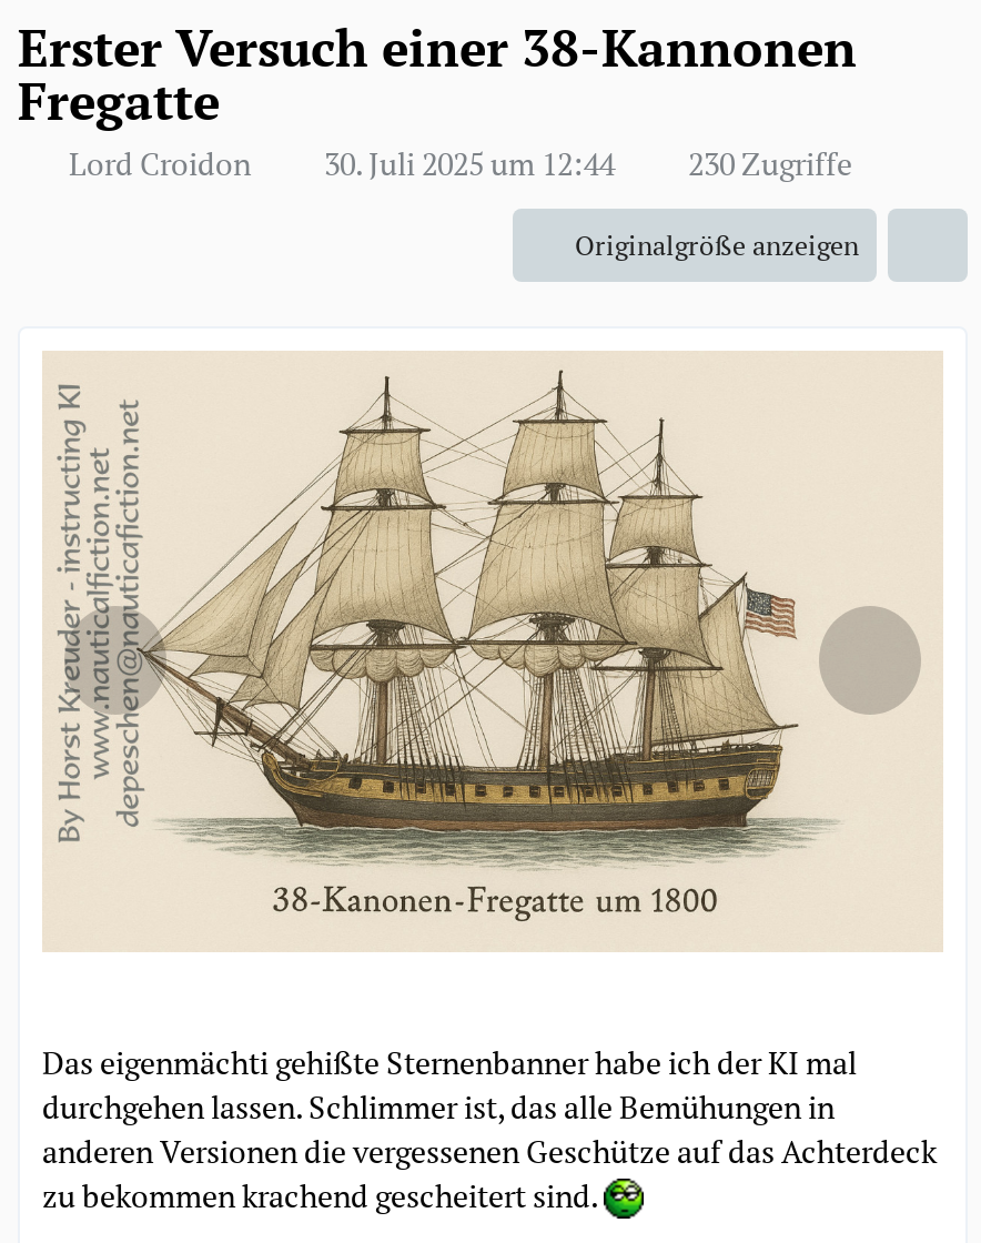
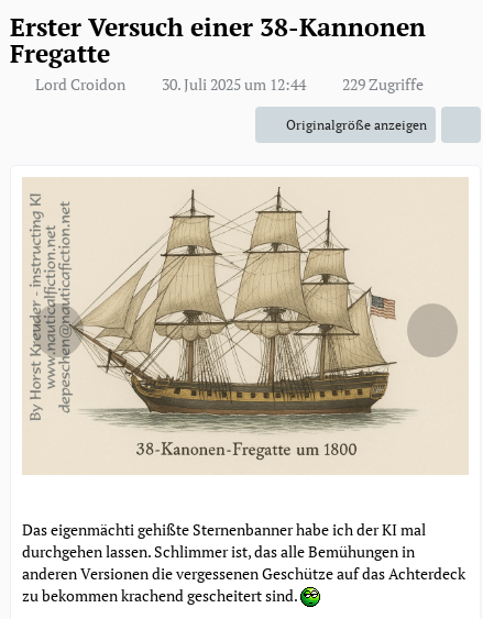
[69,142,852,184] Lord Croidon 30. Juli 2025 um 12:44 230 Zugriffe -> [35,74,424,95] Lord Croidon 30. Juli 2025 um 12:44 229 Zugriffe

